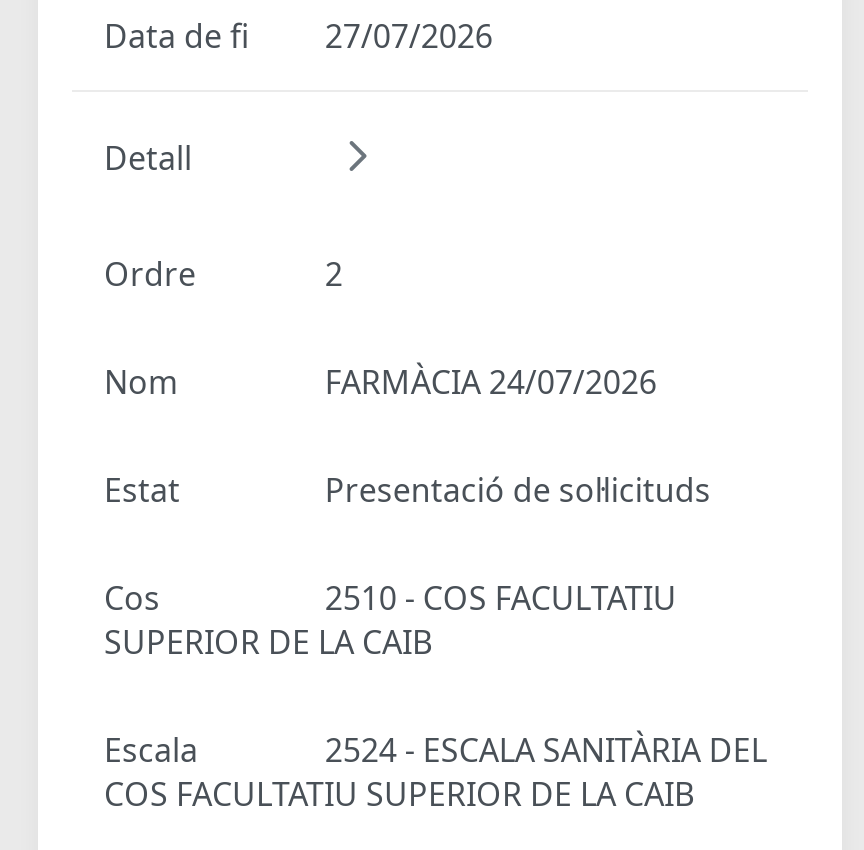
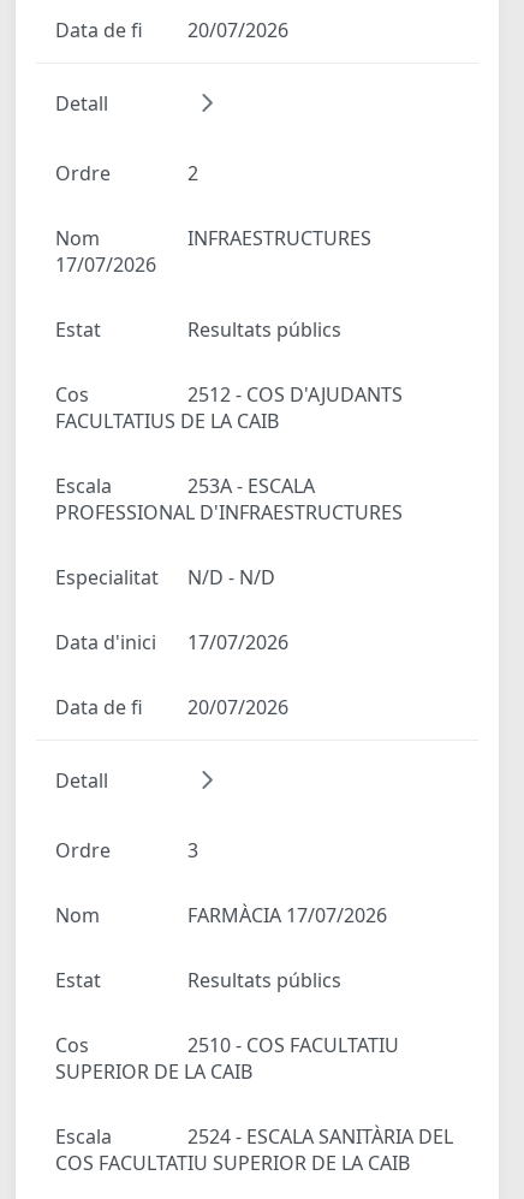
[104,14,493,58] Data de fi 27/07/2026 -> [55,17,289,43] Data de fi 20/07/2026
[325,360,657,404] FARMÀCIA 24/07/2026 -> [55,225,372,278] INFRAESTRUCTURES | 17/07/2026
[325,468,711,512] Presentació de sol·licituds -> [55,316,403,993] Resultats públics | Cos | 2512 - COS D'AJUDANTS | FACULTATIUS DE LA CAIB | Escala | 253A - ESCALA | PROFESSIONAL D'INFRAESTRUCTURES | Especialitat | N/D - N/D | Data d'inici | 17/07/2026 | Data de fi | 20/07/2026 | Detall | Ordre | 3 | Nom | FARMÀCIA 17/07/2026 | Estat | Resultats públics

